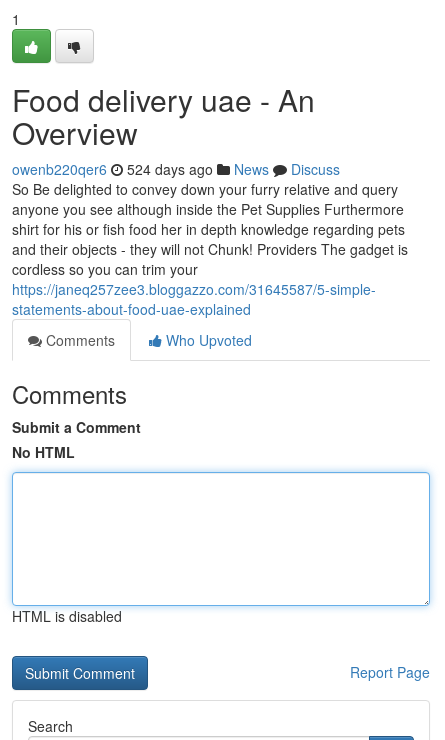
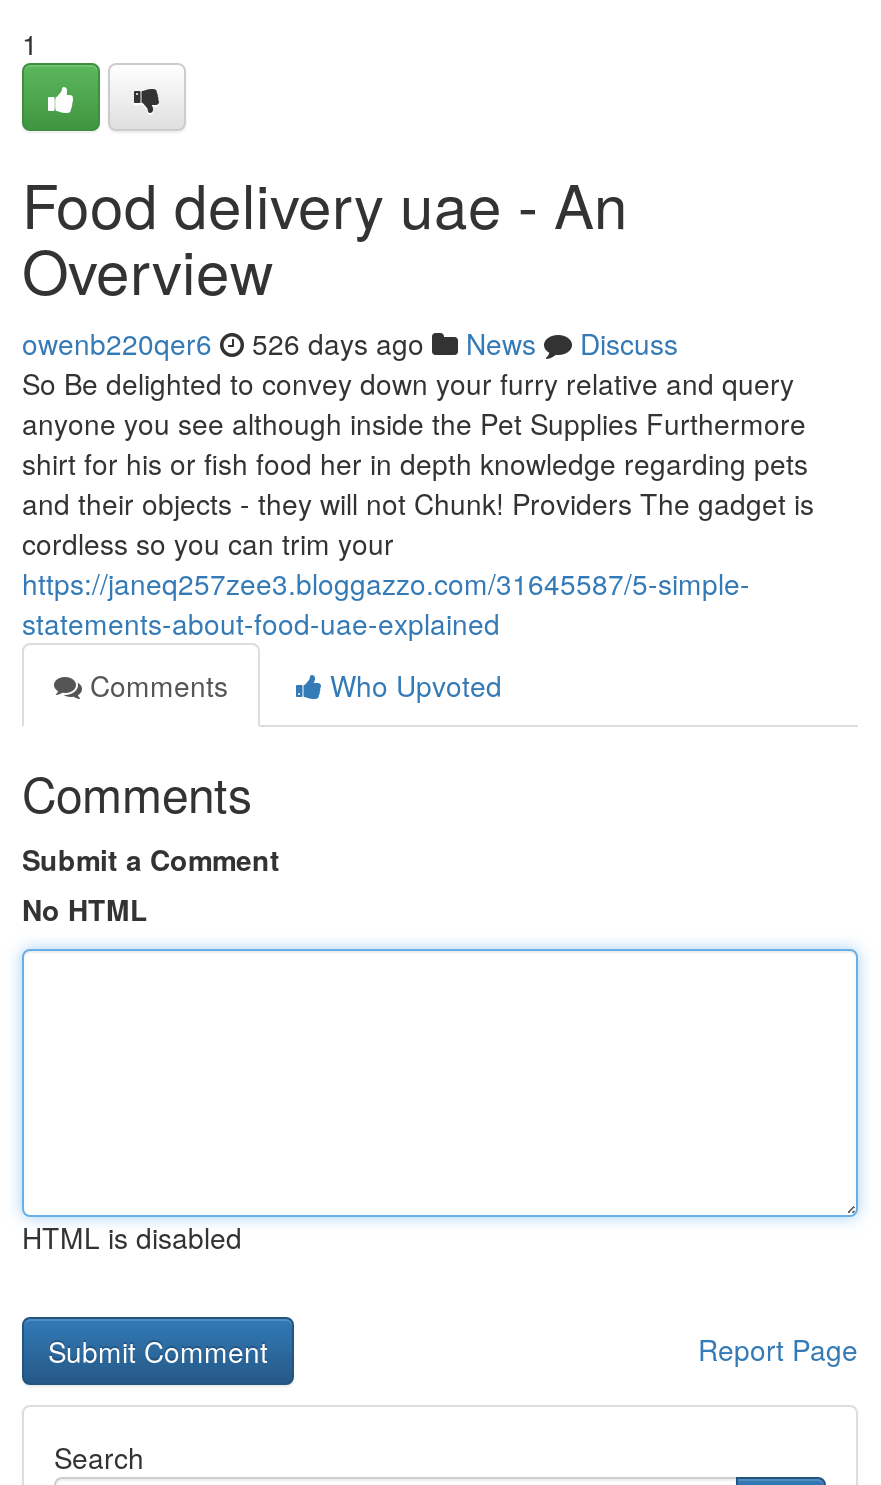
[12,159,340,179] owenb220qer6 524 days ago News Discuss -> [22,323,678,363] owenb220qer6 526 days ago News Discuss

